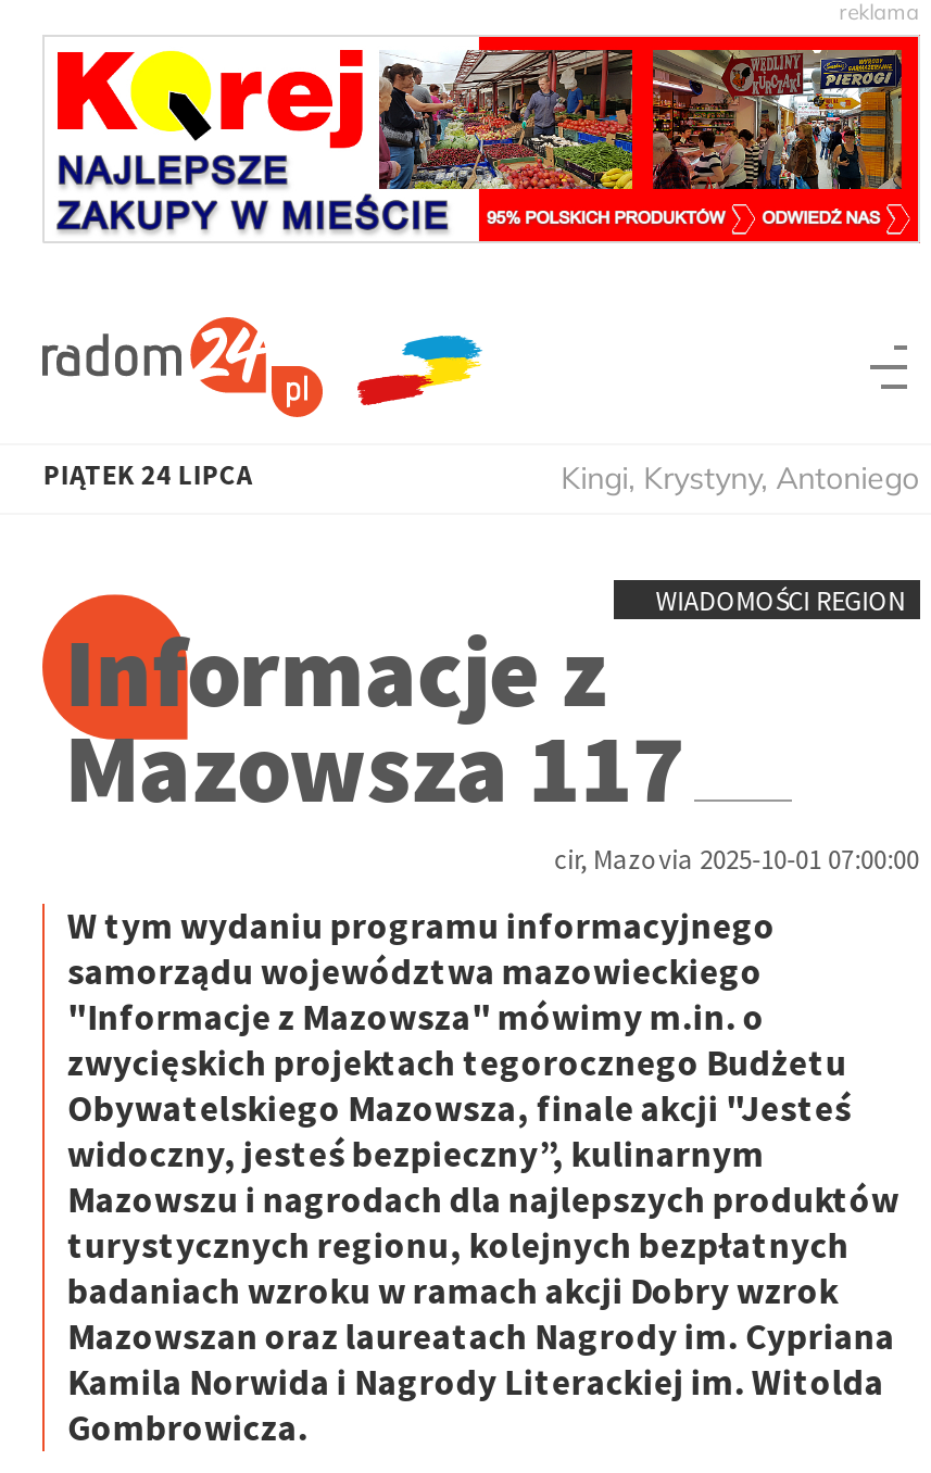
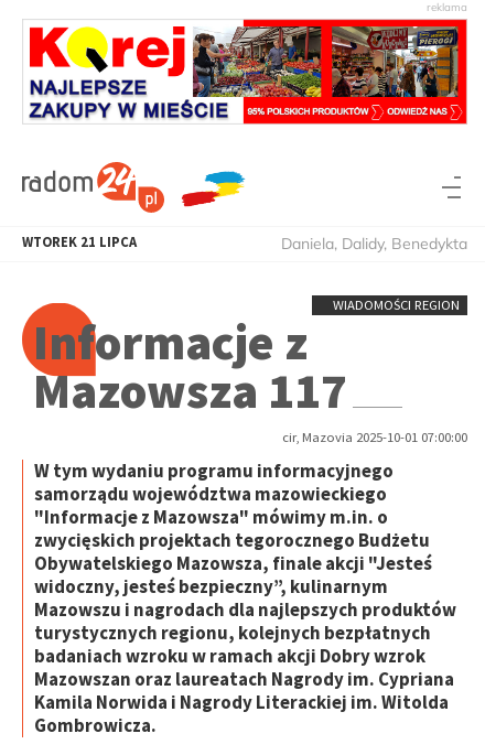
[43,459,919,498] PIĄTEK 24 LIPCA | Kingi, Krystyny, Antoniego -> [22,234,467,254] WTOREK 21 LIPCA | Daniela, Dalidy, Benedykta

